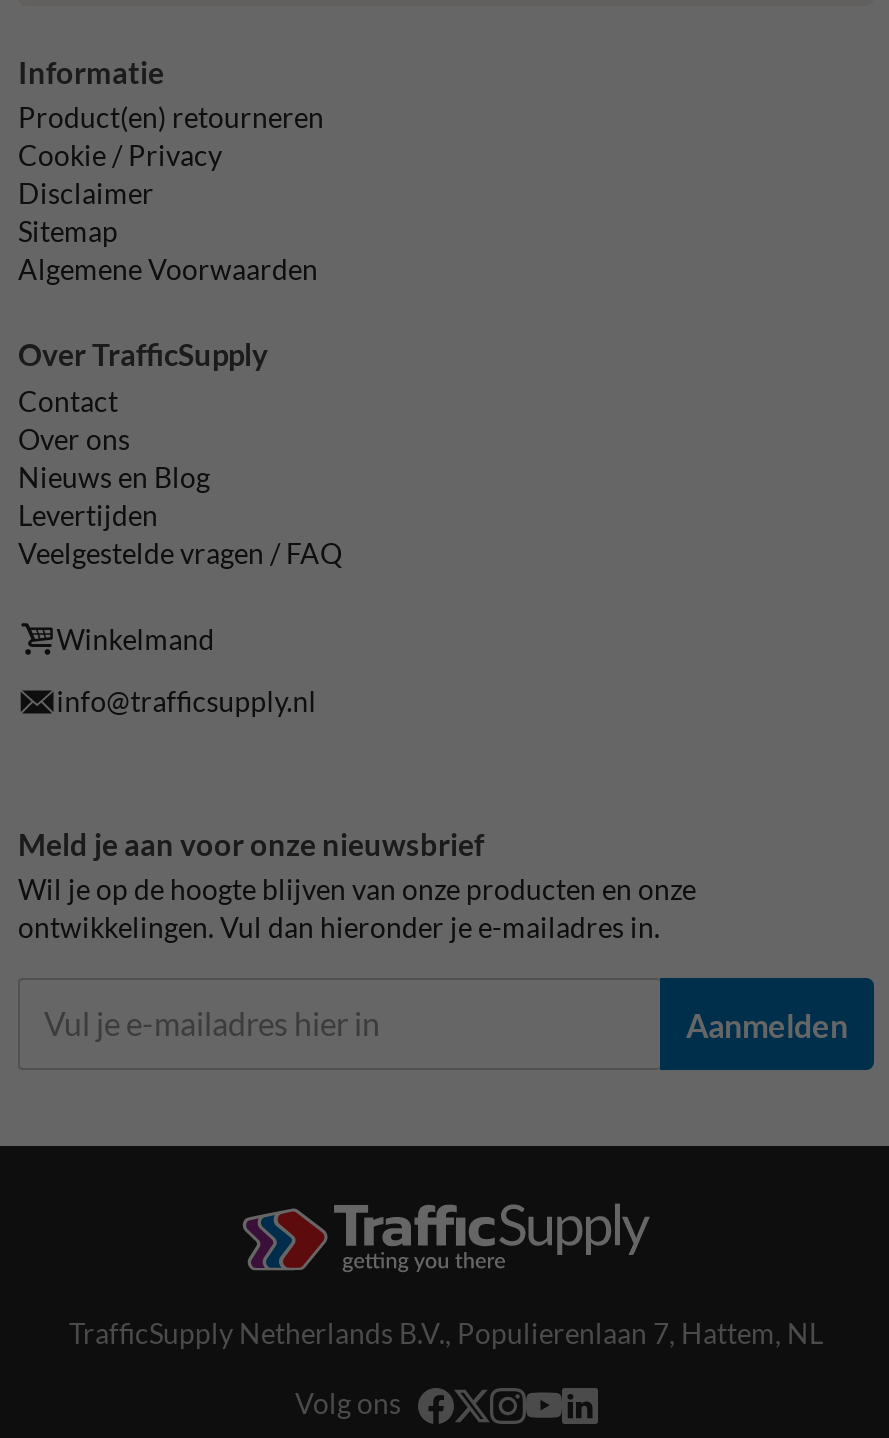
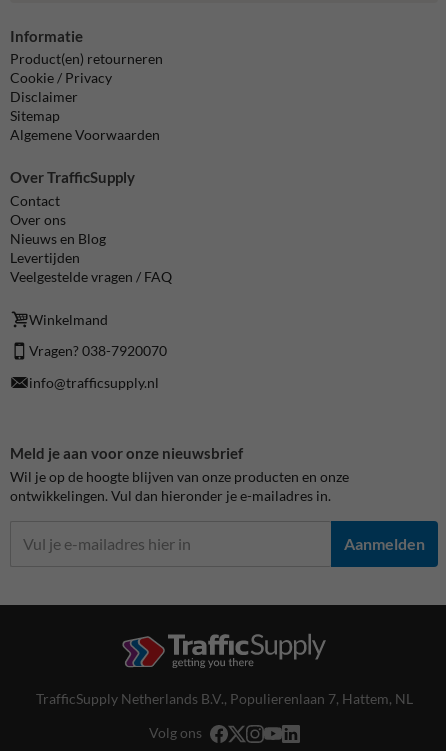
none -> [29,342,167,359] Vragen? 038-7920070

